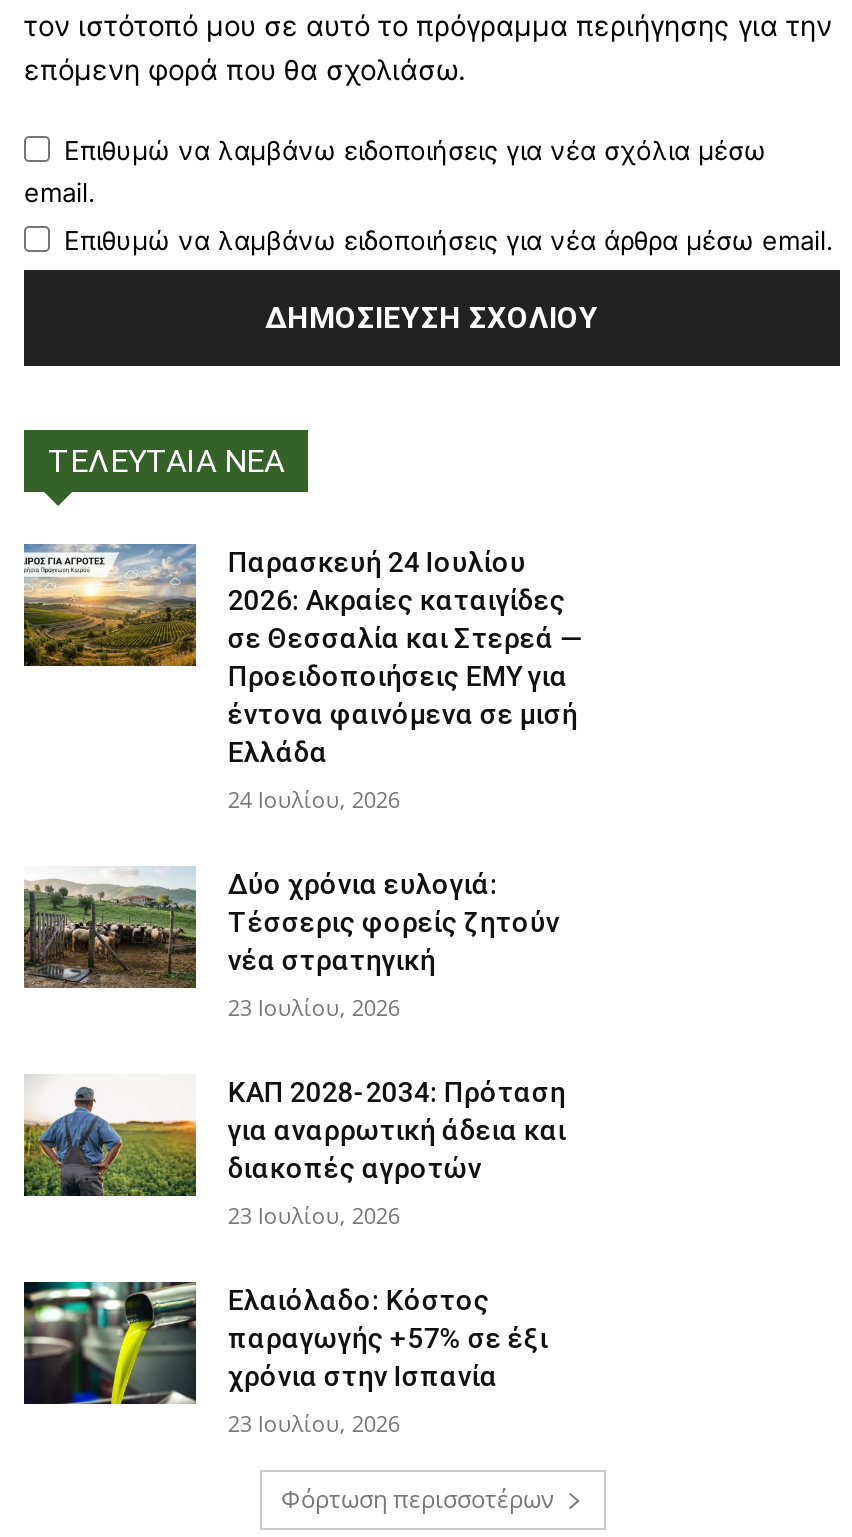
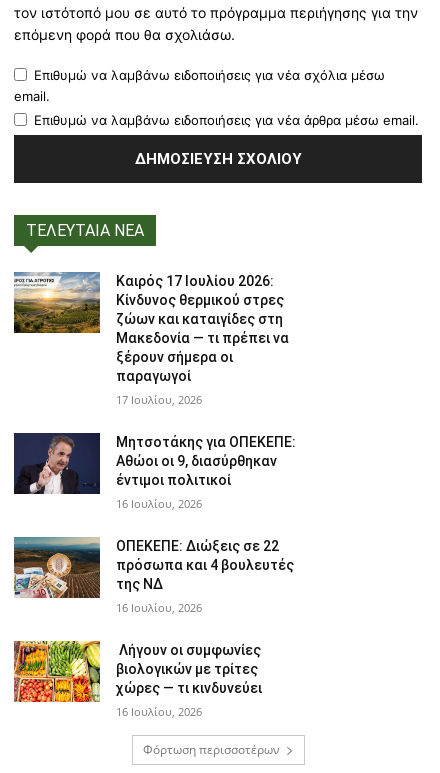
[228,547,582,769] Παρασκευή 24 Ιουλίου | 2026: Ακραίες καταιγίδες | σε Θεσσαλία και Στερεά — | Προειδοποιήσεις ΕΜΥ για | έντονα φαινόμενα σε μισή | Ελλάδα -> [116,273,289,384] Καιρός 17 Ιουλίου 2026: | Κίνδυνος θερμικού στρες | ζώων και καταιγίδες στη | Μακεδονία — τι πρέπει να | ξέρουν σήμερα οι | παραγωγοί
[228,785,400,815] 24 Ιουλίου, 2026 -> [116,392,202,407] 17 Ιουλίου, 2026
[22,866,560,990] [image] | Δύο χρόνια ευλογιά: | Τέσσερις φορείς ζητούν | νέα στρατηγική -> [13,432,296,495] [image] | Μητσοτάκης για ΟΠΕΚΕΠΕ: | Αθώοι οι 9, διασύρθηκαν | έντιμοι πολιτικοί
[228,993,400,1023] 23 Ιουλίου, 2026 -> [116,496,202,511] 16 Ιουλίου, 2026
[22,1074,566,1198] [image] | ΚΑΠ 2028-2034: Πρόταση | για αναρρωτική άδεια και | διακοπές αγροτών -> [13,536,294,599] [image] | ΟΠΕΚΕΠΕ: Διώξεις σε 22 | πρόσωπα και 4 βουλευτές | της ΝΔ
[228,1201,400,1231] 23 Ιουλίου, 2026 -> [116,600,202,615] 16 Ιουλίου, 2026
[22,1280,548,1406] [image] | Ελαιόλαδο: Κόστος | παραγωγής +57% σε έξι | χρόνια στην Ισπανία -> [13,640,262,703] [image] | Λήγουν οι συμφωνίες | βιολογικών με τρίτες | χώρες — τι κινδυνεύει
[228,1409,400,1439] 23 Ιουλίου, 2026 -> [116,704,202,719] 16 Ιουλίου, 2026

